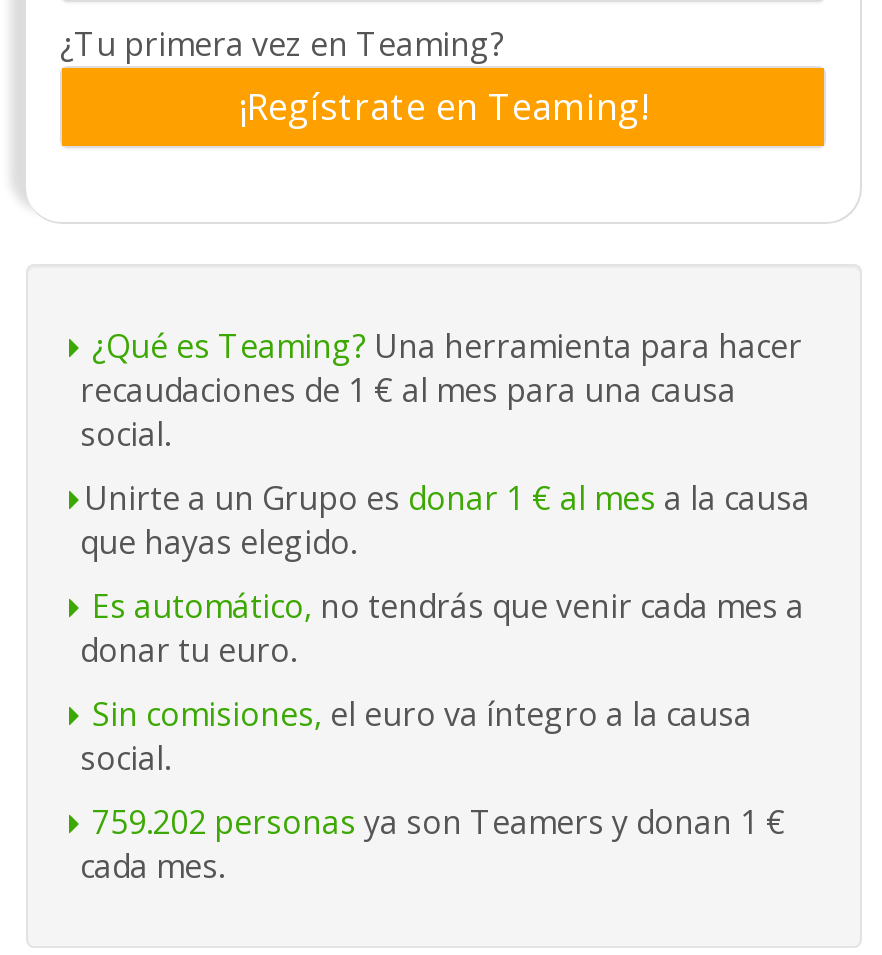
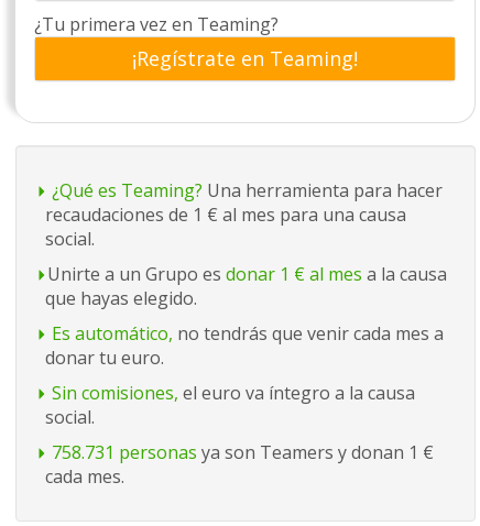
[84,800,786,844] 759.202 personas ya son Teamers y donan 1 € -> [47,440,434,464] 758.731 personas ya son Teamers y donan 1 €

